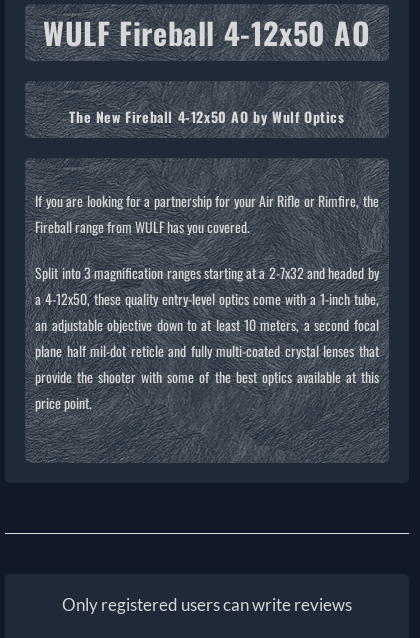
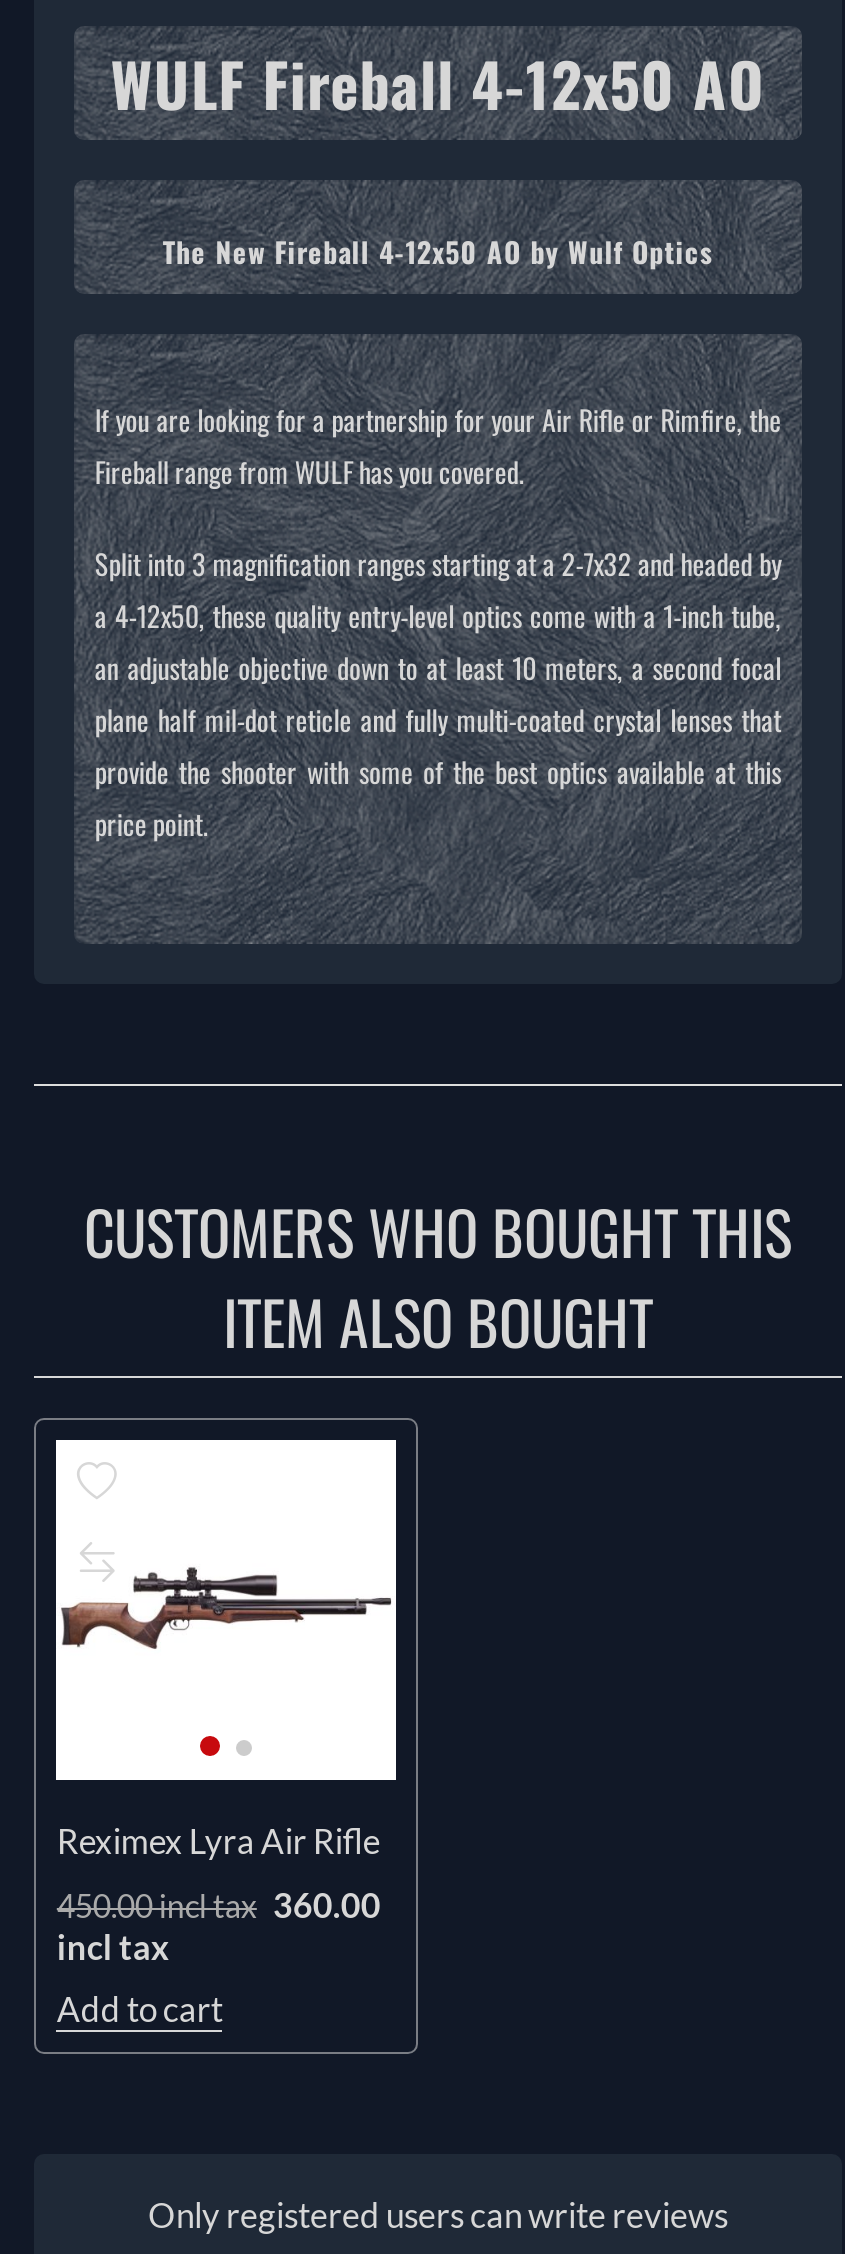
none -> [54,1438,396,2031] [image] | Reximex Lyra Air Rifle | 450.00 incl tax 360.00 | incl tax | Add to cart
none -> [84,1187,792,1367] CUSTOMERS WHO BOUGHT THIS | ITEM ALSO BOUGHT

